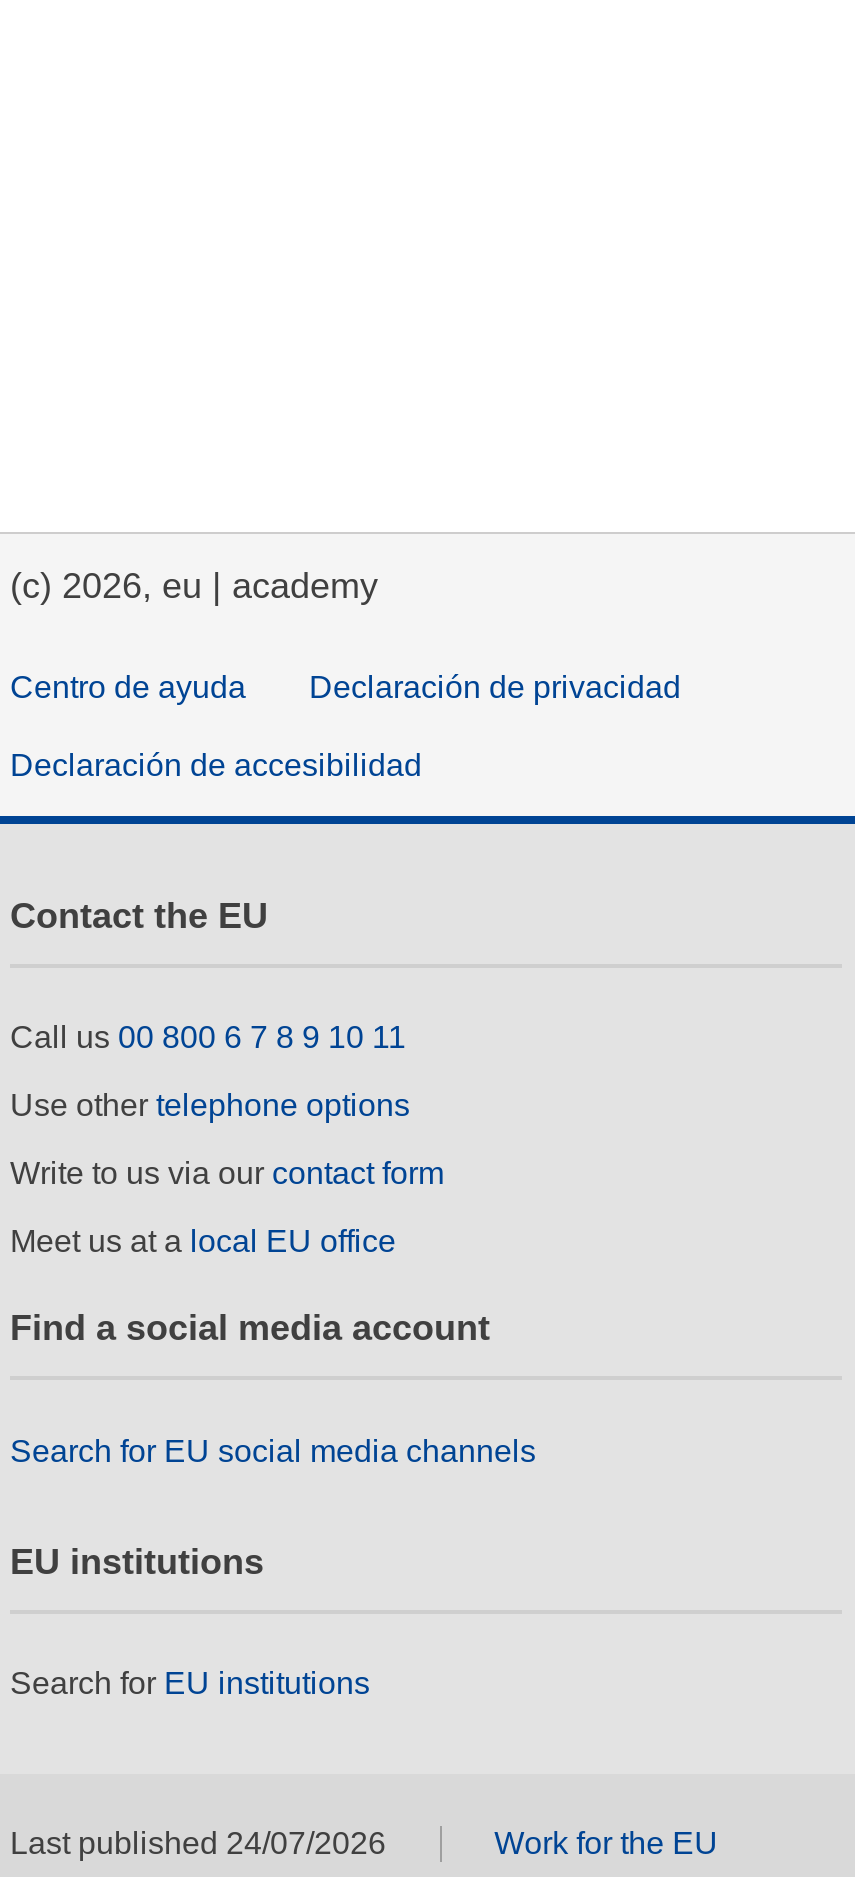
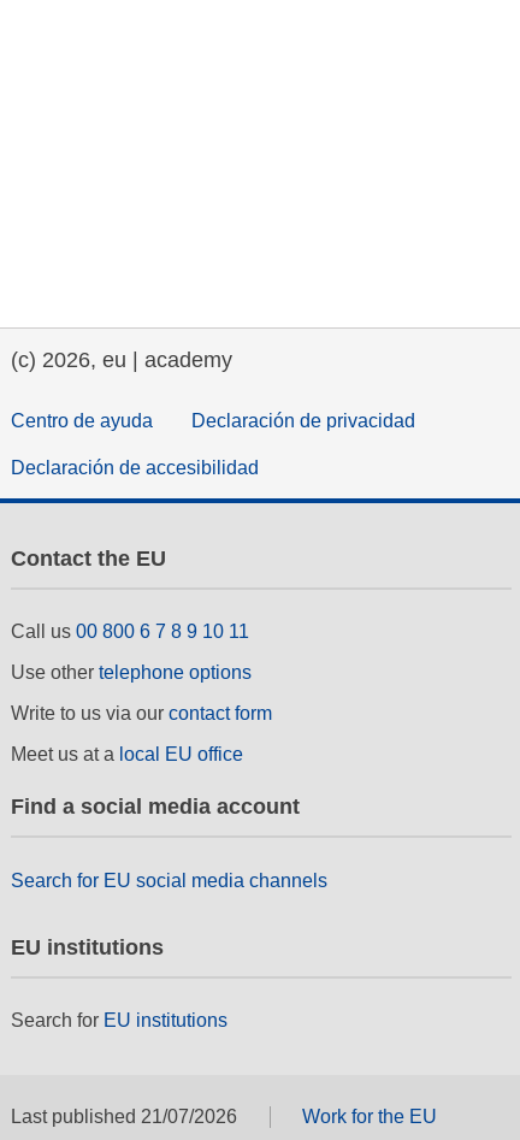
[10,1827,386,1861] Last published 24/07/2026 -> [11,1107,237,1127] Last published 21/07/2026

